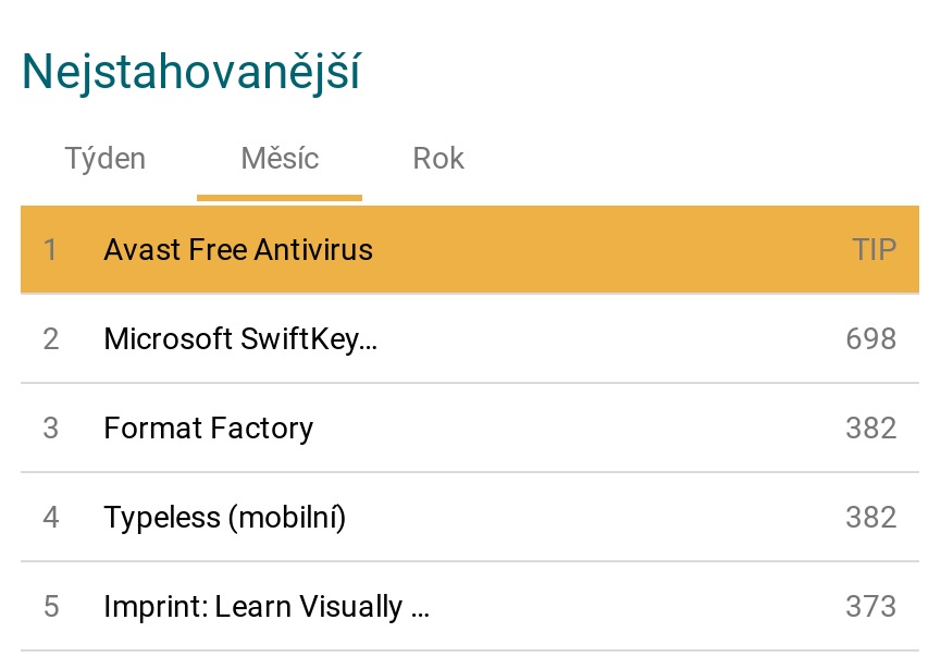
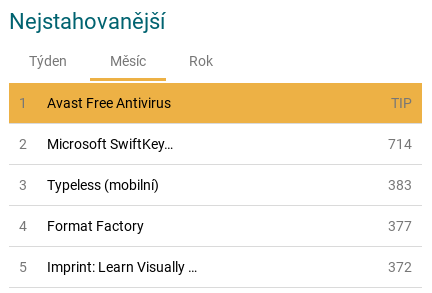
[845,321,897,356] 698 -> [388,136,412,152] 714
moved [42,410,314,534] -> [19,218,144,234]: 4 | Format Factory
[845,410,897,445] 382 -> none
moved [103,499,347,534] -> [47,177,159,193]: Typeless (mobilní)
[845,499,897,534] 382 -> [388,177,412,234] 383 | 377
[845,588,897,623] 373 -> [388,259,412,275] 372

